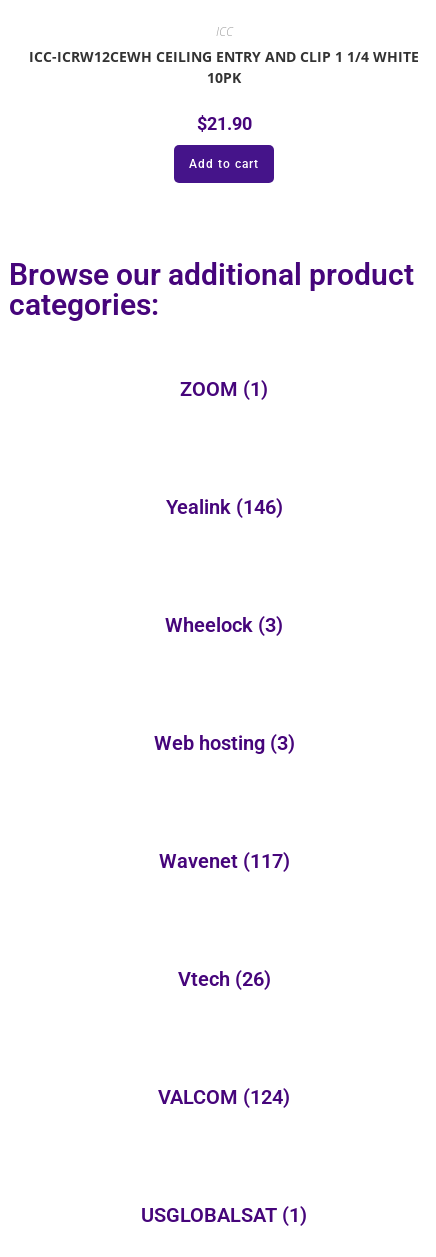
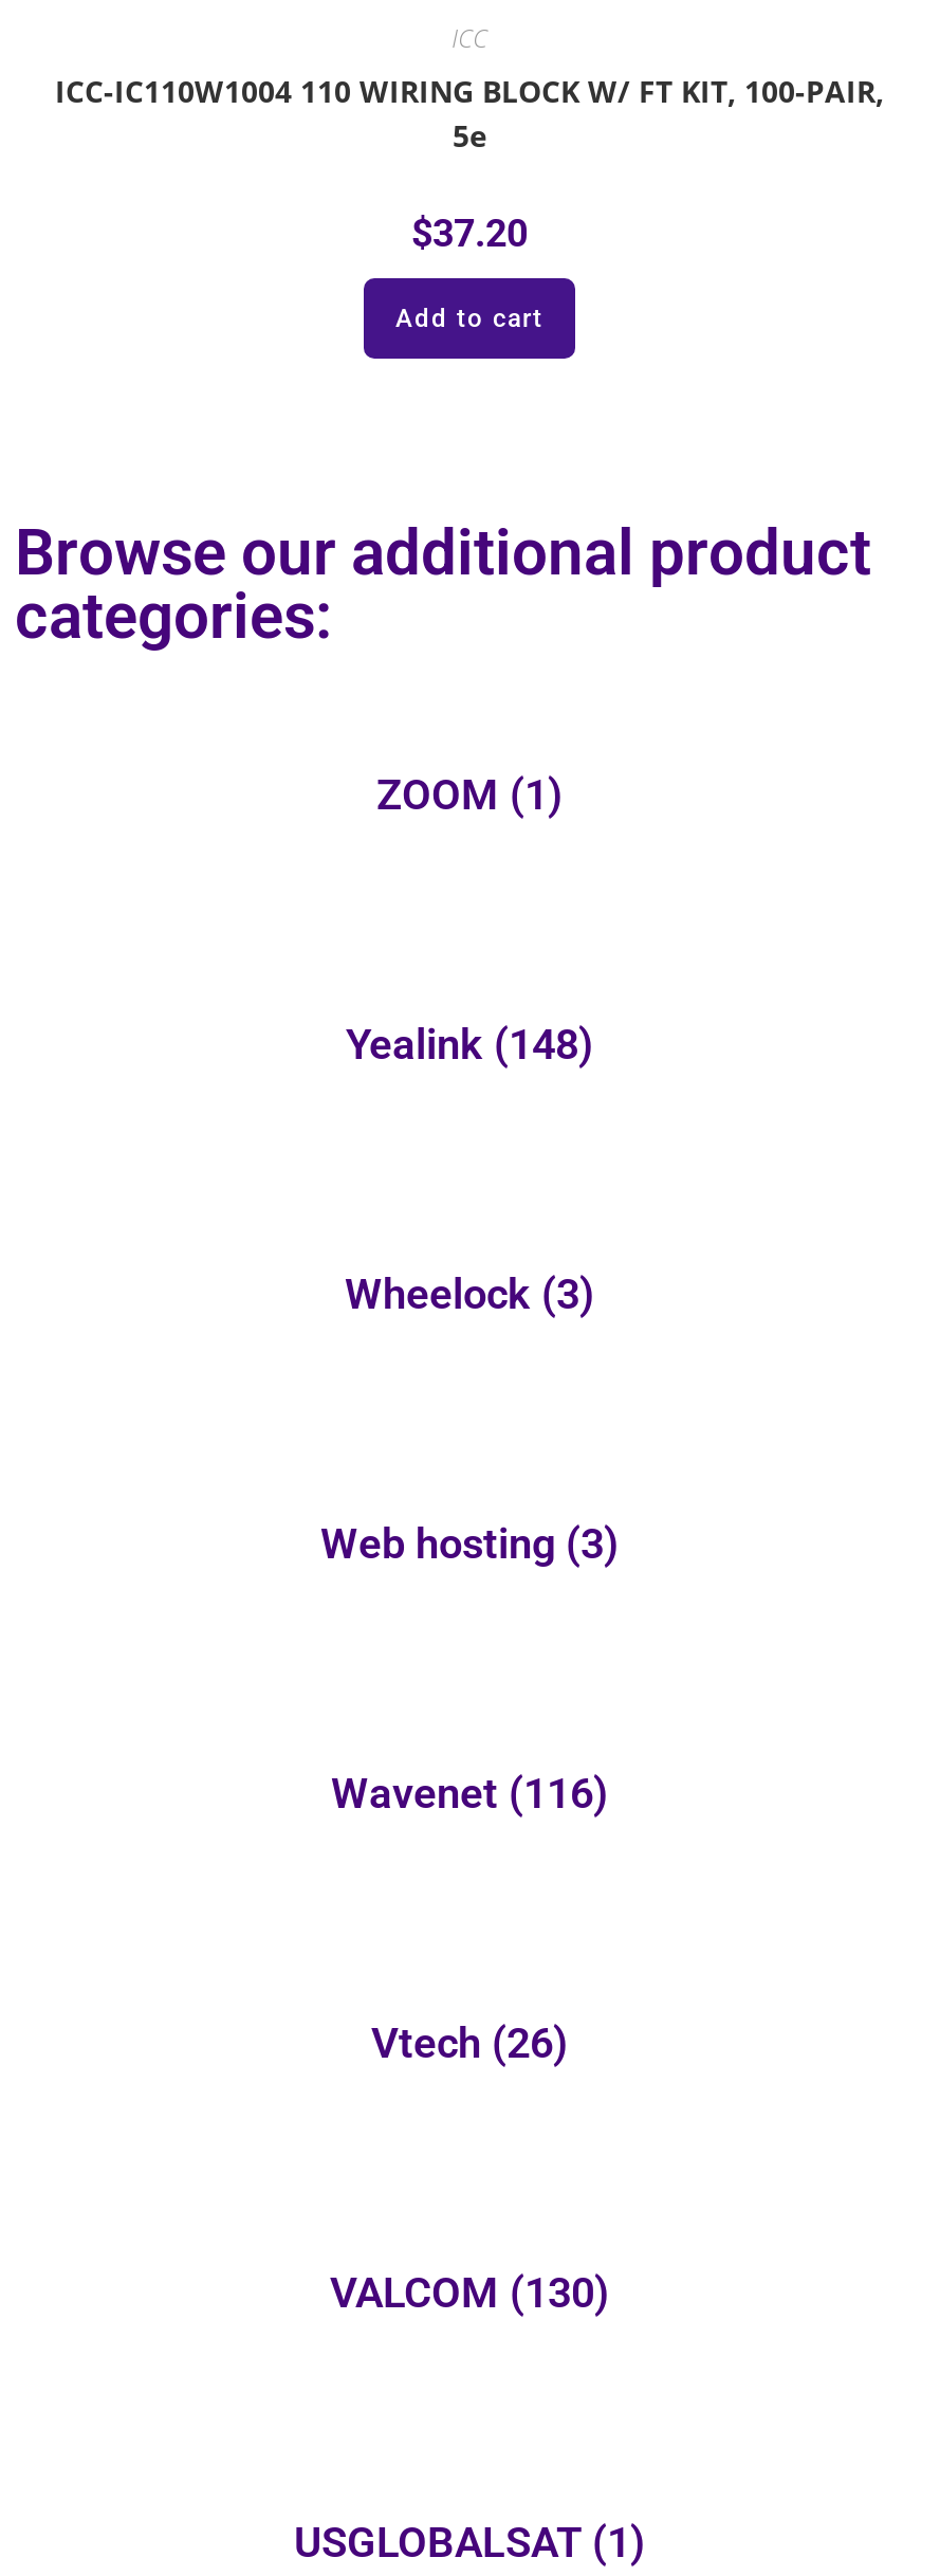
[29,47,419,87] ICC-ICRW12CEWH CEILING ENTRY AND CLIP 1 1/4 WHITE | 10PK -> [55,71,884,155] ICC-IC110W1004 110 WIRING BLOCK W/ FT KIT, 100-PAIR, | 5e
[196,113,251,134] $21.90 -> [411,210,528,255] $37.20
[165,495,282,519] Yealink (146) -> [346,1017,593,1068] Yealink (148)
[158,849,289,873] Wavenet (117) -> [331,1766,608,1817] Wavenet (116)
[158,1085,290,1109] VALCOM (124) -> [330,2266,609,2317] VALCOM (130)

